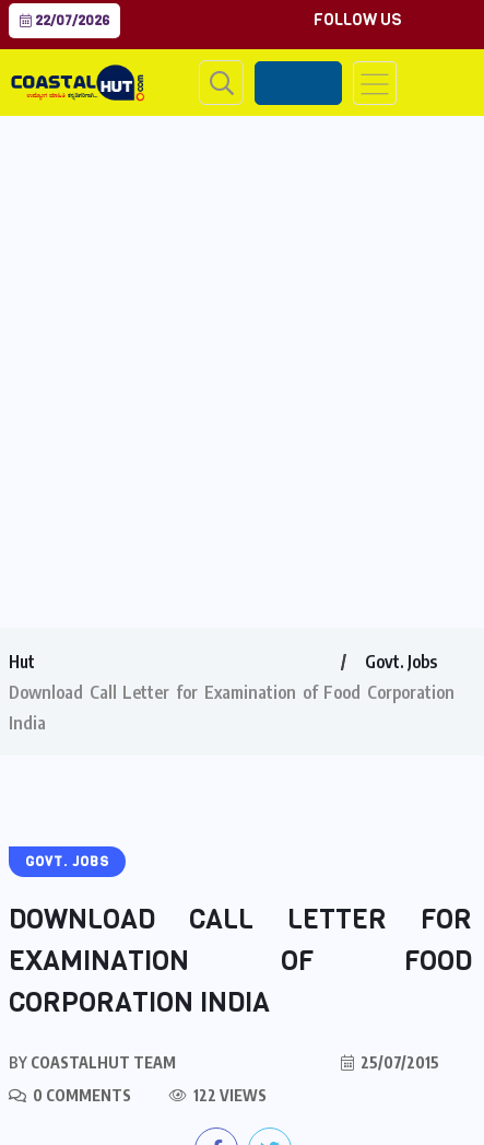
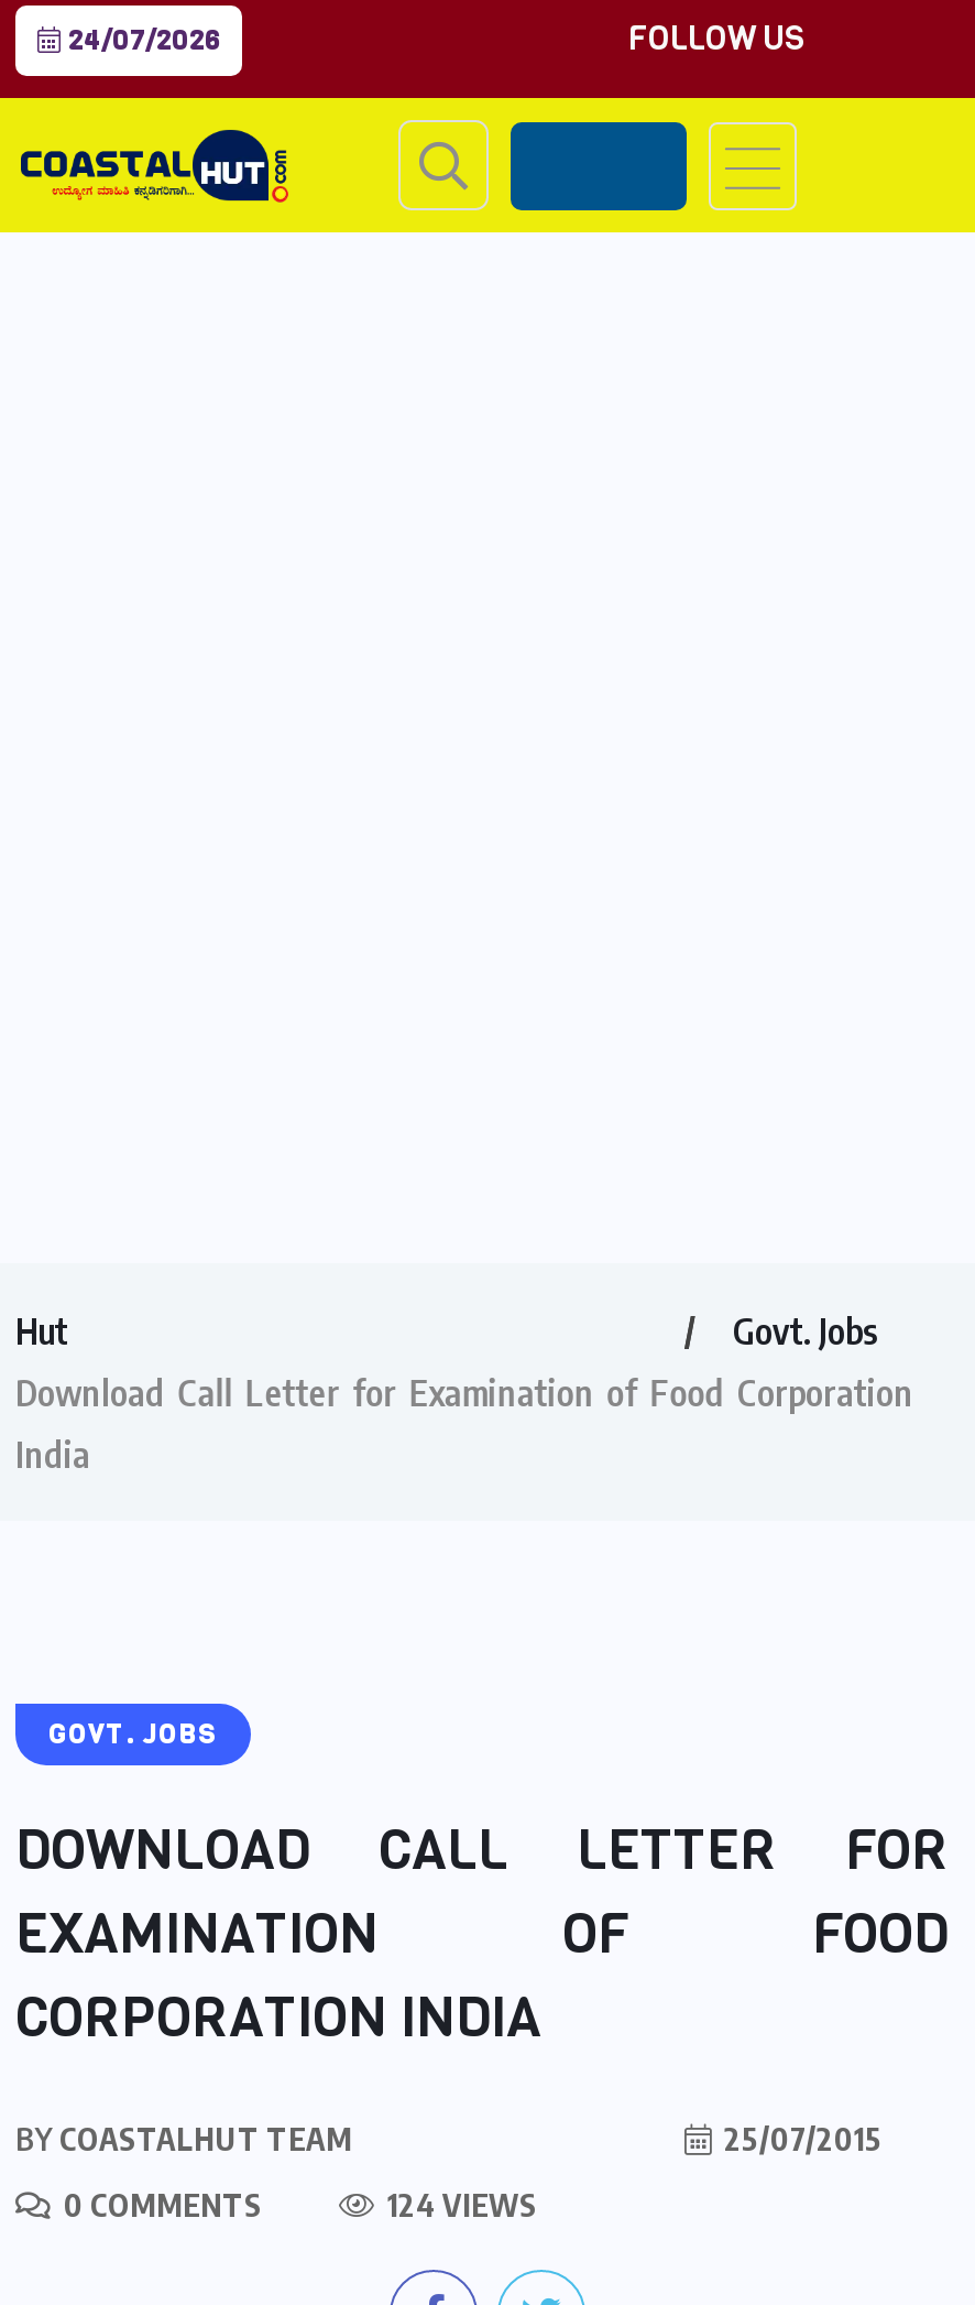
[32,12,109,30] 22/07/2026 -> [62,23,220,58] 24/07/2026
[190,1086,267,1105] 122 VIEWS -> [381,2186,537,2224] 124 VIEWS

